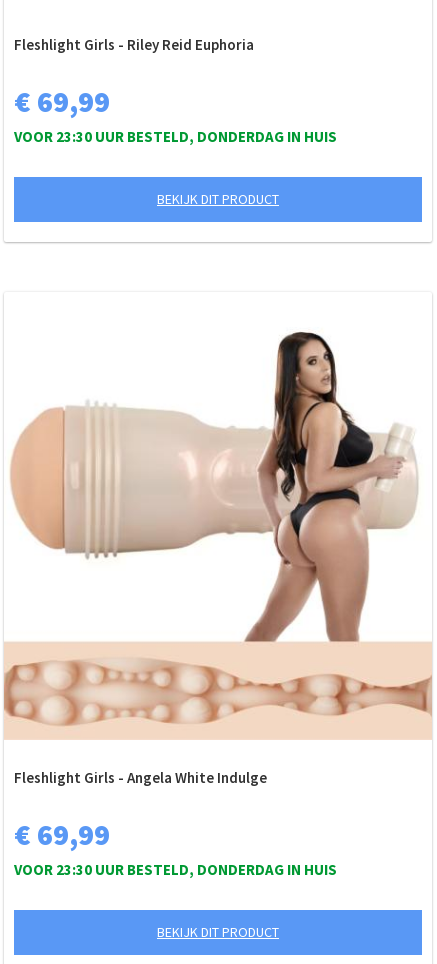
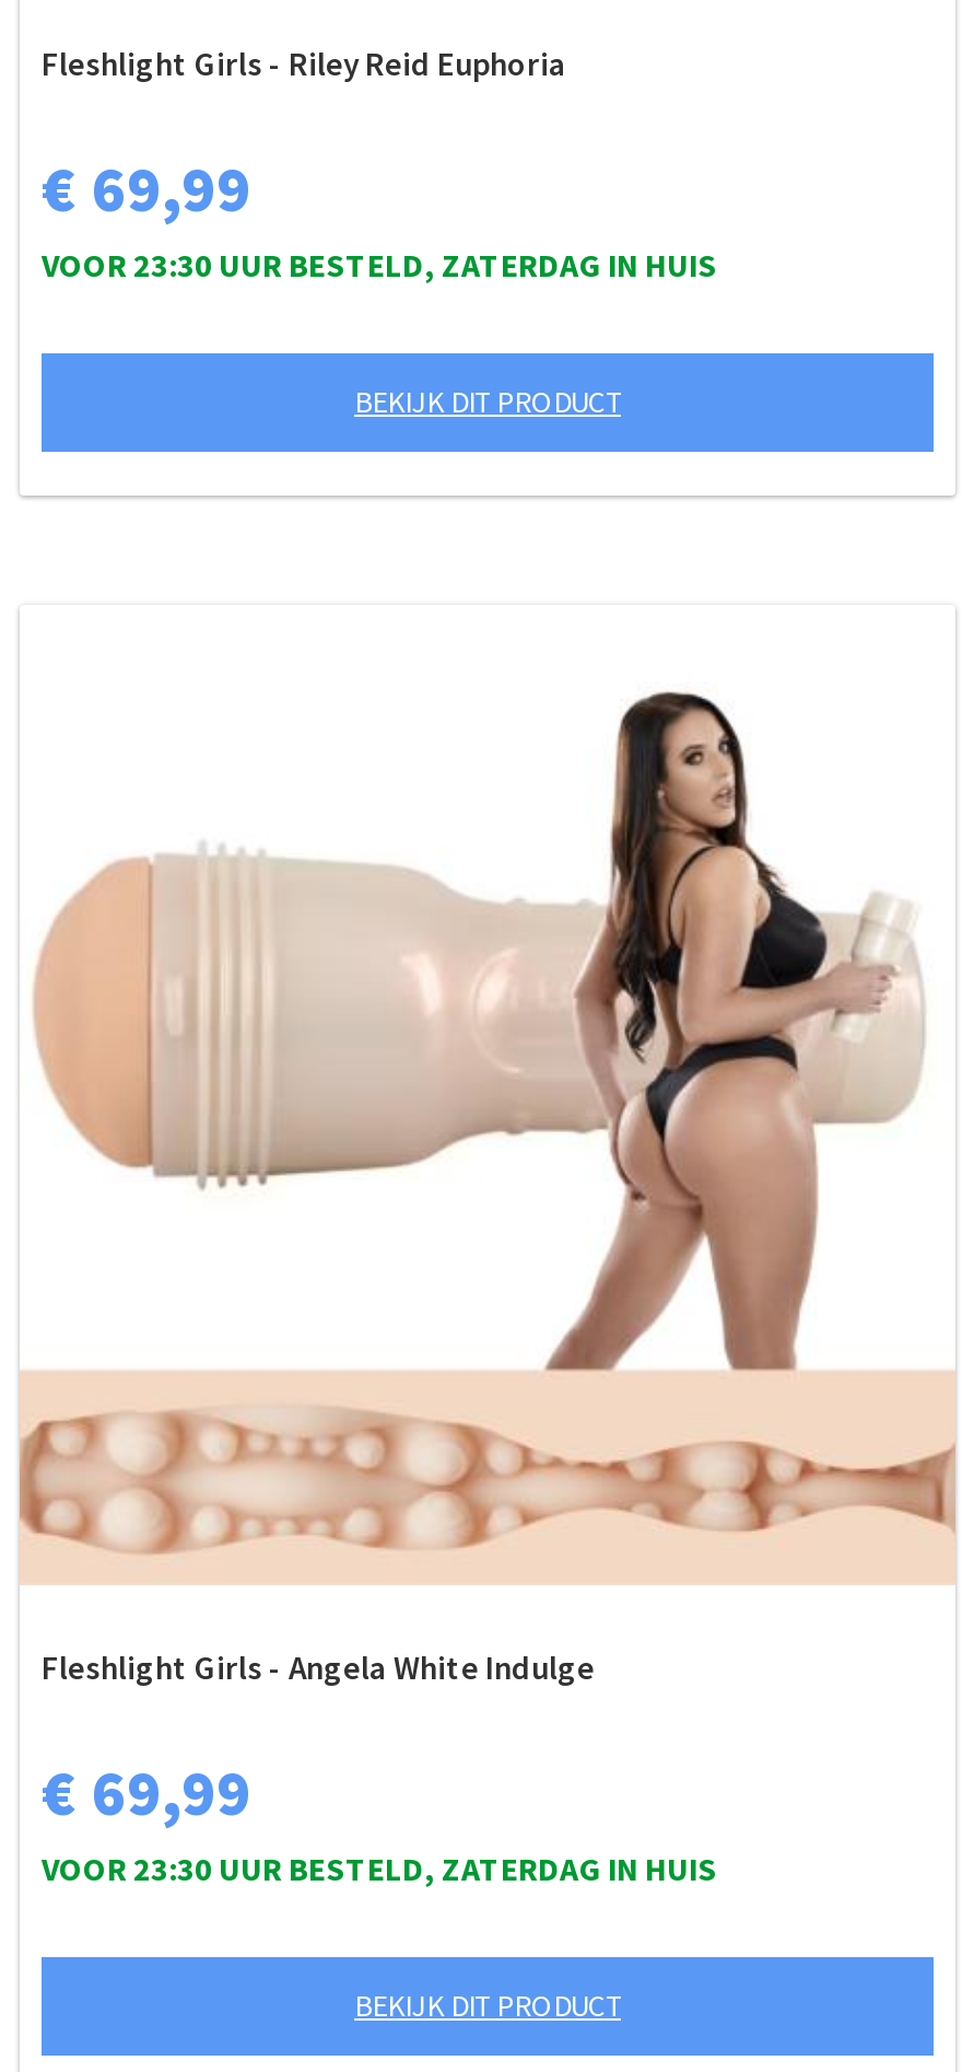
[14,127,337,146] VOOR 23:30 UUR BESTELD, DONDERDAG IN HUIS -> [42,244,717,286] VOOR 23:30 UUR BESTELD, ZATERDAG IN HUIS
[14,860,337,879] VOOR 23:30 UUR BESTELD, DONDERDAG IN HUIS -> [42,1848,717,1889] VOOR 23:30 UUR BESTELD, ZATERDAG IN HUIS

